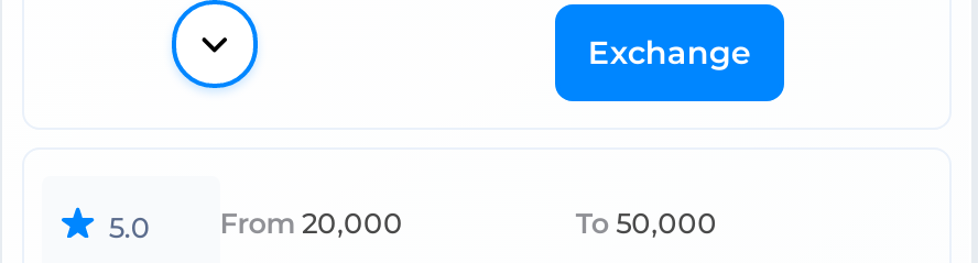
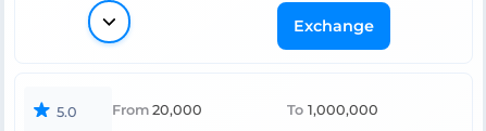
[576,208,717,241] To 50,000 -> [287,102,378,118] To 1,000,000

